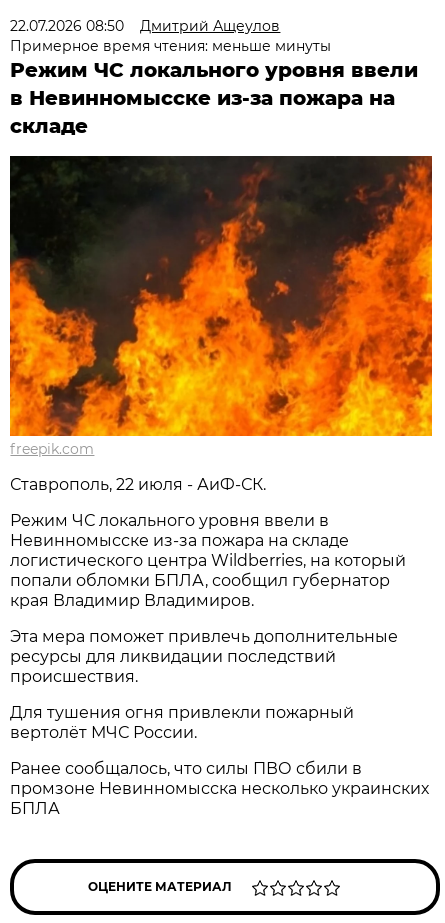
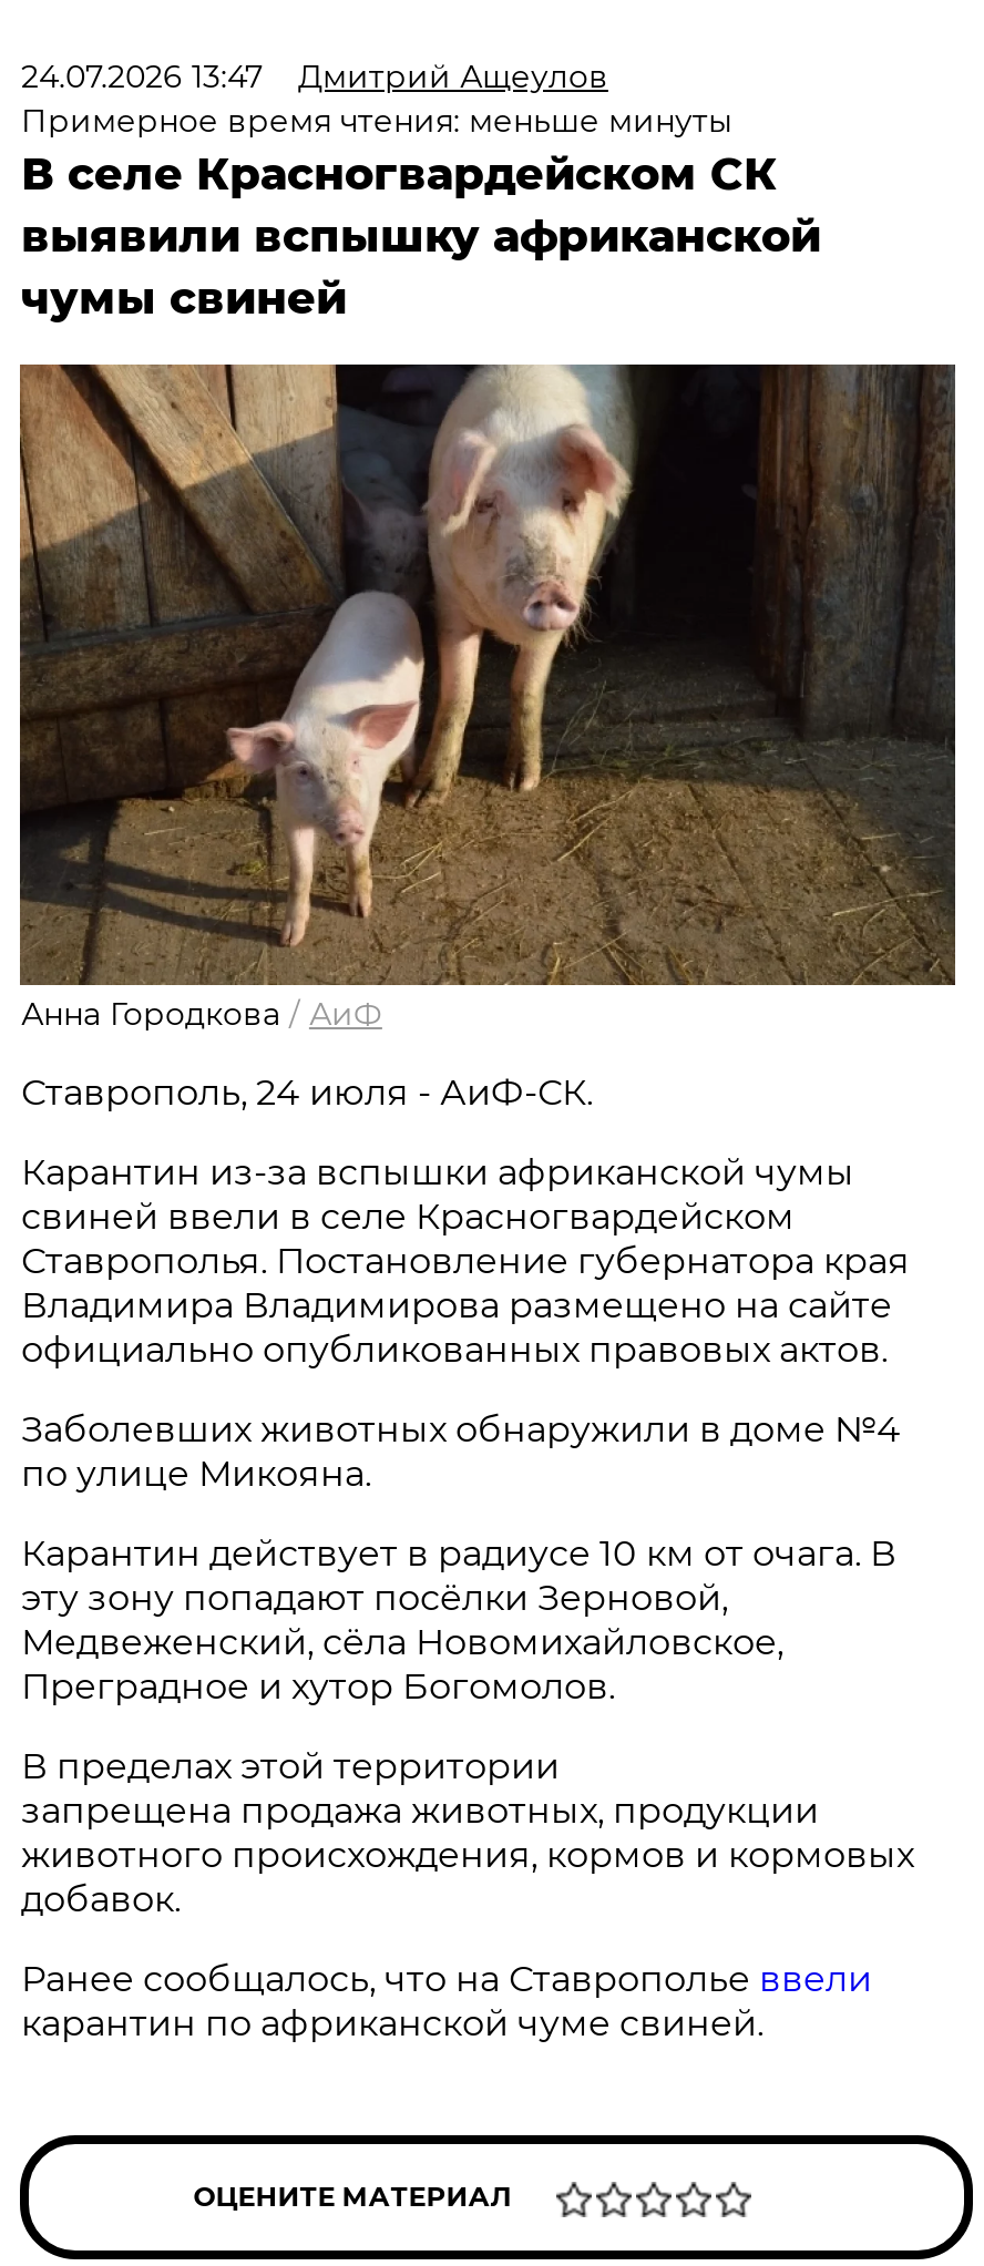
[10,17,280,35] 22.07.2026 08:50 Дмитрий Ащеулов -> [21,57,608,96] 24.07.2026 13:47 Дмитрий Ащеулов
[10,58,418,138] Режим ЧС локального уровня ввели | в Невинномысске из-за пожара на | складе -> [21,147,821,325] В селе Красногвардейском СК | выявили вспышку африканской | чумы свиней
[9,155,433,818] [image] | freepik.com | Ставрополь, 22 июля - АиФ-СК. | Режим ЧС локального уровня ввели в | Невинномысске из-за пожара на складе | логистического центра Wildberries, на который | попали обломки БПЛА, сообщил губернатор | края Владимир Владимиров. | Эта мера поможет привлечь дополнительные | ресурсы для ликвидации последствий | происшествия. | Для тушения огня привлекли пожарный | вертолёт МЧС России. | Ранее сообщалось, что силы ПВО сбили в | промзоне Невинномысска несколько украинских | БПЛА -> [18,431,957,2044] [image] | Анна Городкова / АиФ | Ставрополь, 24 июля - АиФ-СК. | Карантин из-за вспышки африканской чумы | свиней ввели в селе Красногвардейском | Ставрополья. Постановление губернатора края | Владимира Владимирова размещено на сайте | официально опубликованных правовых актов. | Заболевших животных обнаружили в доме №4 | по улице Микояна. | Карантин действует в радиусе 10 км от очага. В | эту зону попадают посёлки Зерновой, | Медвеженский, сёла Новомихайловское, | Преградное и хутор Богомолов. | В пределах этой территории | запрещена продажа животных, продукции | животного происхождения, кормов и кормовых | добавок. | Ранее сообщалось, что на Ставрополье ввели | карантин по африканской чуме свиней.

